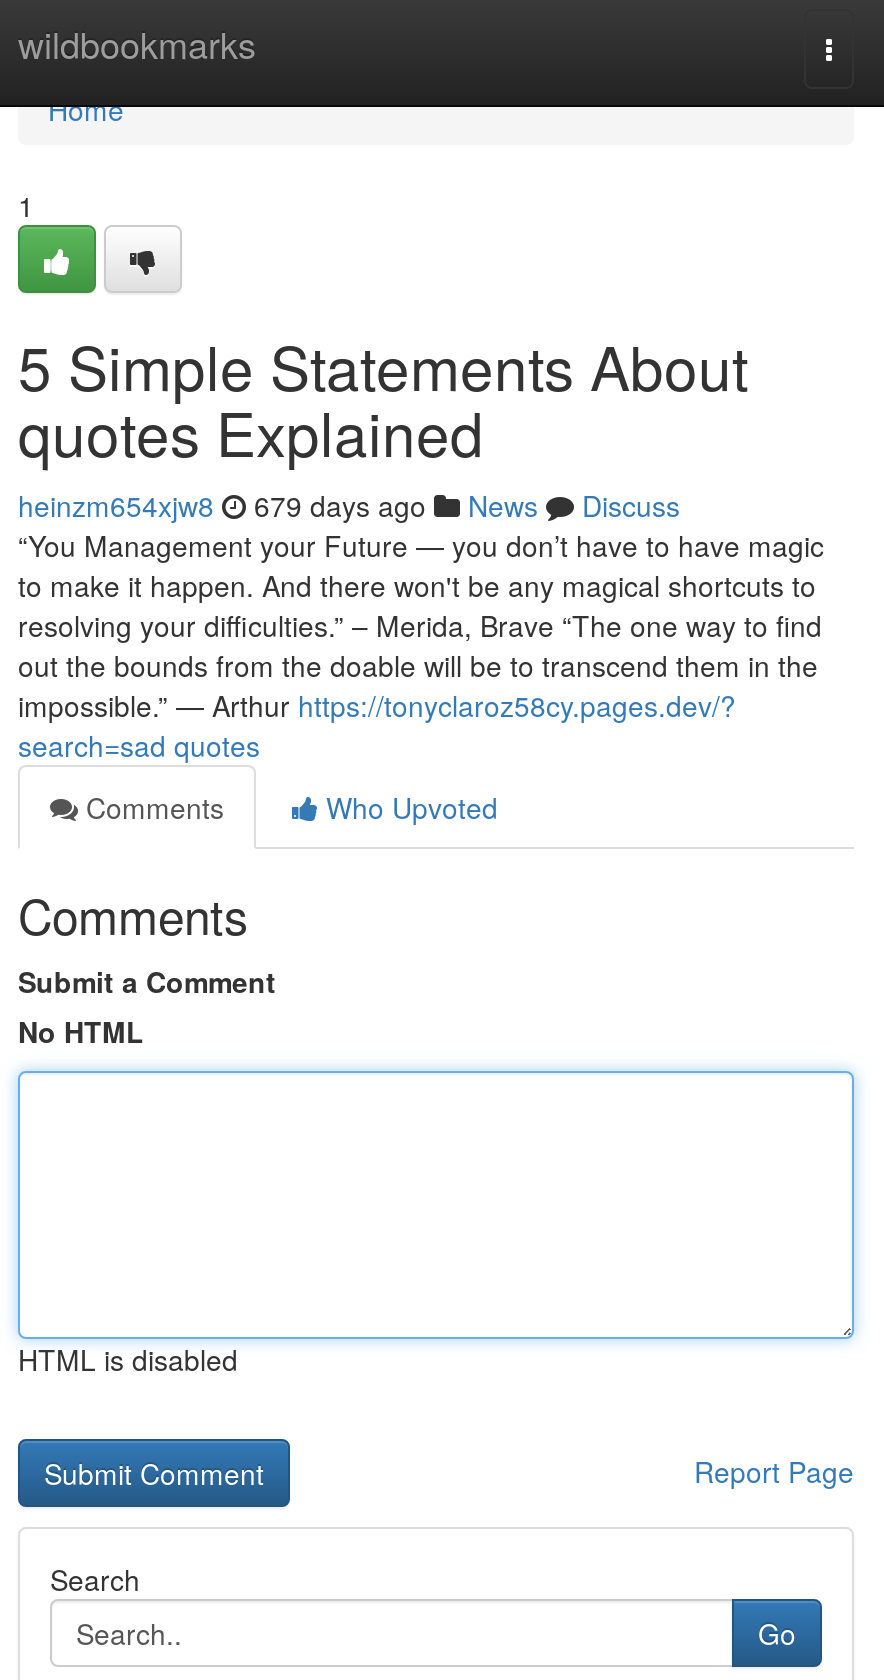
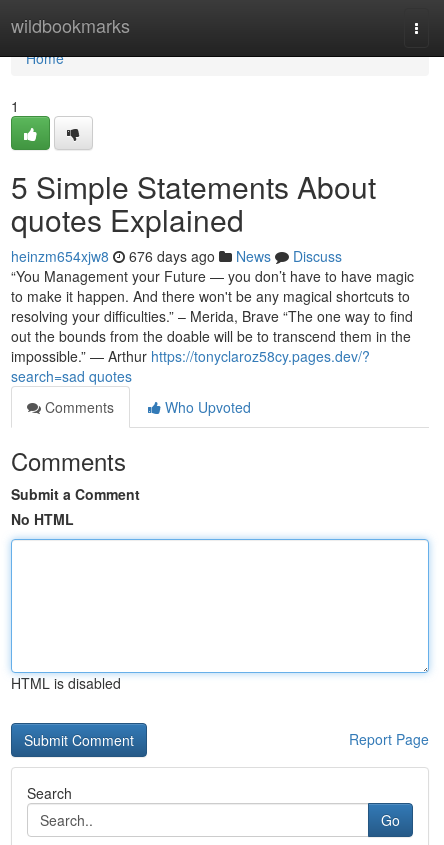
[18,485,680,525] heinzm654xjw8 679 days ago News Discuss -> [11,246,342,266] heinzm654xjw8 676 days ago News Discuss

